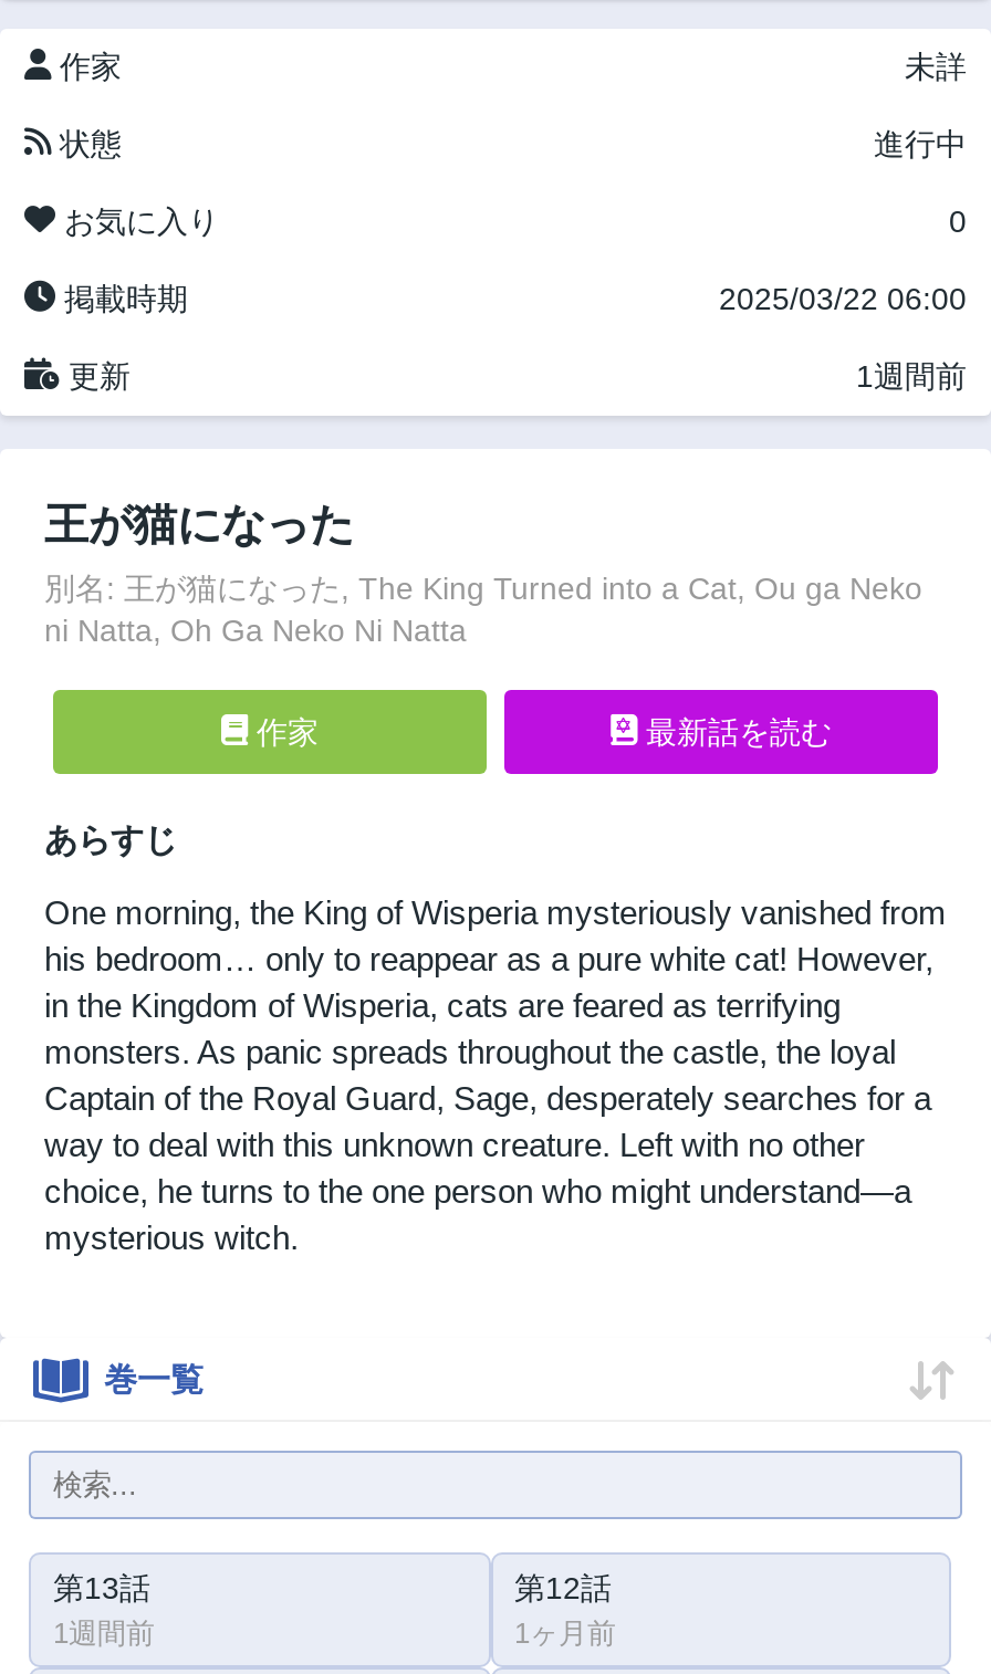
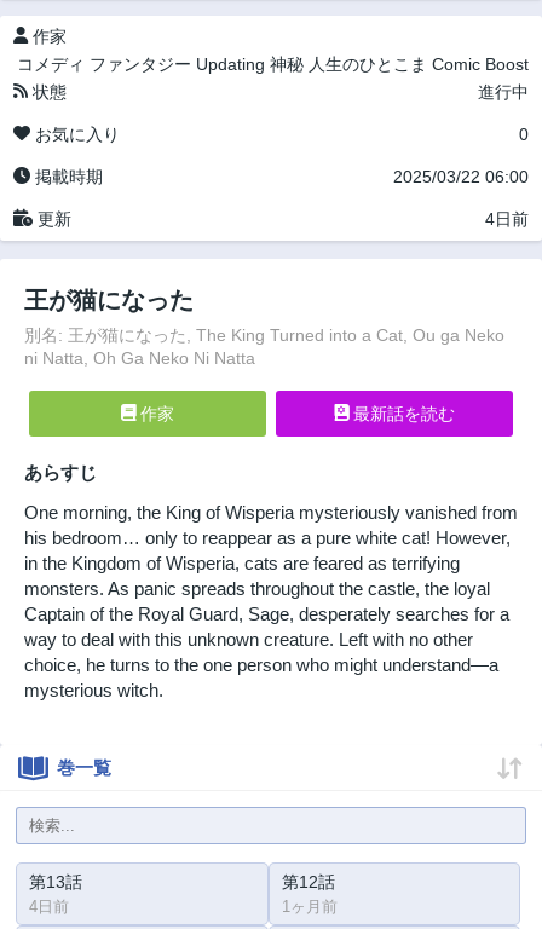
[905,49,967,85] 未詳 -> [17,55,529,74] コメディ ファンタジー Updating 神秘 人生のひとこま Comic Boost
[856,359,967,394] 1週間前 -> [485,210,529,229] 4日前
[53,1617,155,1650] 1週間前 -> [29,898,69,916] 4日前

